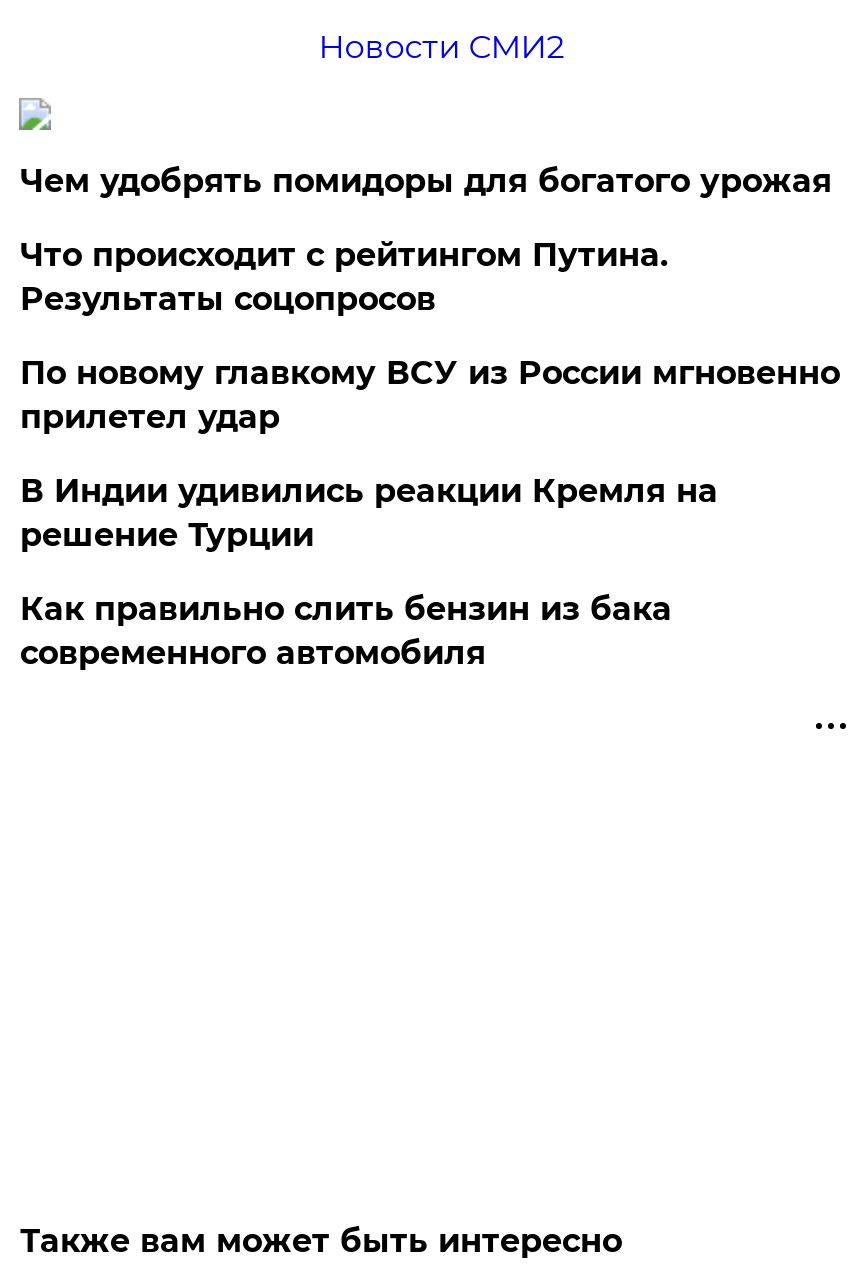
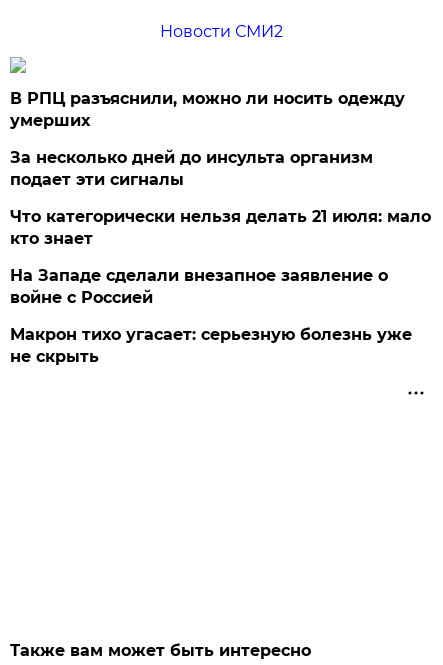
[20,162,832,200] Чем удобрять помидоры для богатого урожая -> [10,89,405,130] В РПЦ разъяснили, можно ли носить одежду | умерших
[20,236,668,318] Что происходит с рейтингом Путина. | Результаты соцопросов -> [10,148,373,189] За несколько дней до инсульта организм | подает эти сигналы
[20,354,840,436] По новому главкому ВСУ из России мгновенно | прилетел удар -> [10,207,431,248] Что категорически нельзя делать 21 июля: мало | кто знает
[20,472,718,554] В Индии удивились реакции Кремля на | решение Турции -> [10,266,388,307] На Западе сделали внезапное заявление о | войне с Россией
[20,590,672,672] Как правильно слить бензин из бака | современного автомобиля -> [10,325,412,366] Макрон тихо угасает: серьезную болезнь уже | не скрыть

